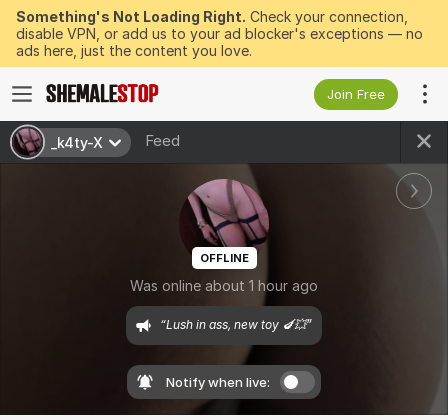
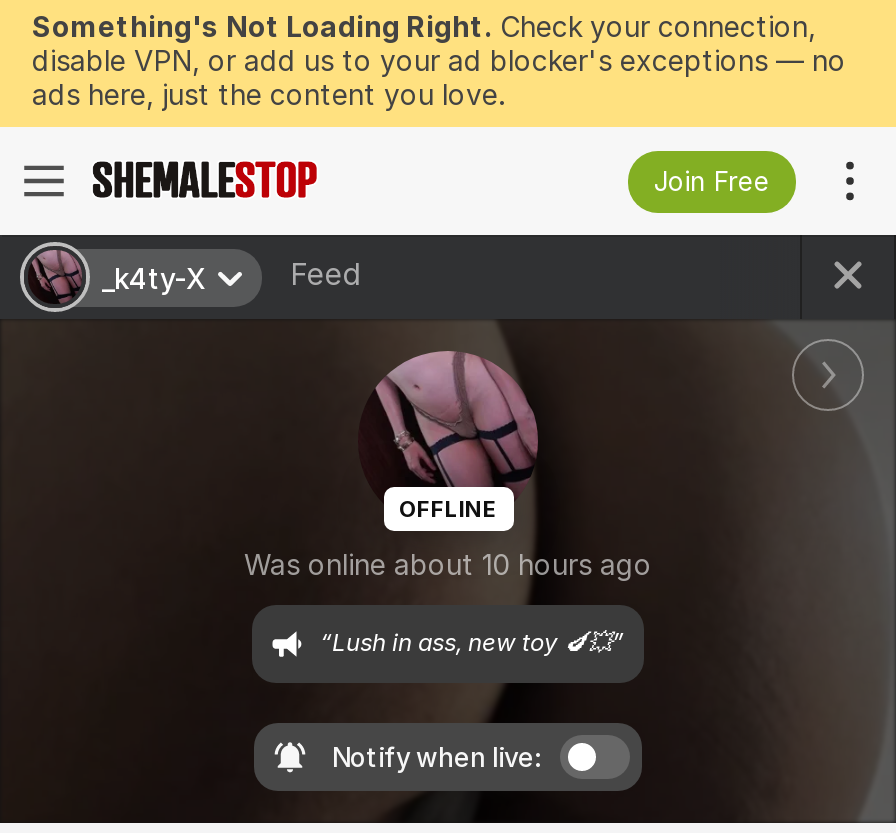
[130,277,318,294] Was online about 1 hour ago -> [244,548,652,582] Was online about 10 hours ago

